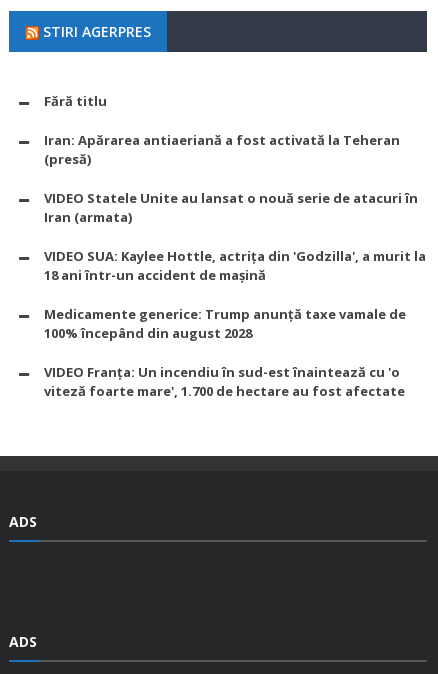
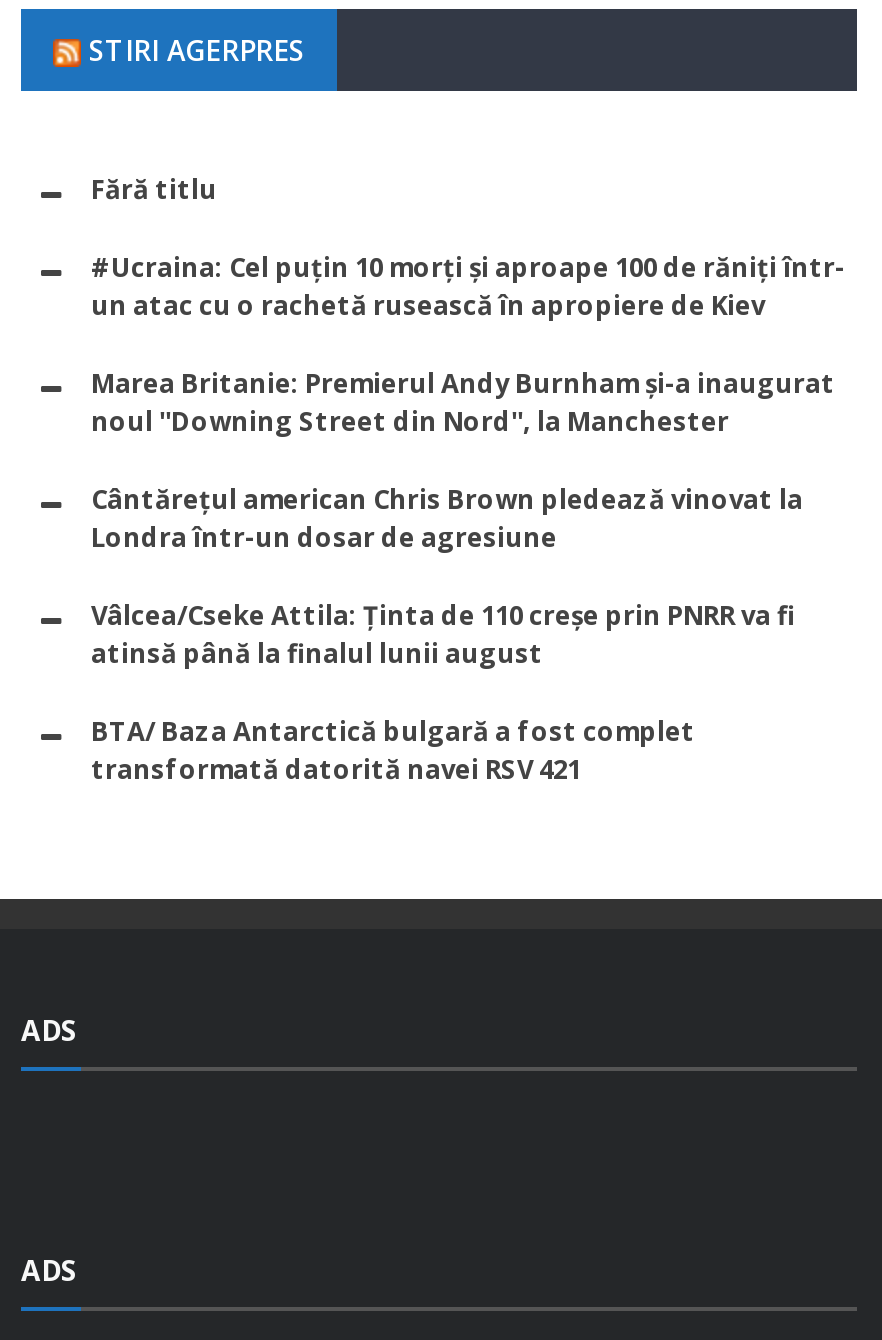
[44,131,400,168] Iran: Apărarea antiaeriană a fost activată la Teheran | (presă) -> [91,249,845,323] #Ucraina: Cel puțin 10 morți și aproape 100 de răniți într- | un atac cu o rachetă rusească în apropiere de Kiev
[44,189,418,226] VIDEO Statele Unite au lansat o nouă serie de atacuri în | Iran (armata) -> [91,365,835,439] Marea Britanie: Premierul Andy Burnham și-a inaugurat | noul ''Downing Street din Nord'', la Manchester
[44,247,426,284] VIDEO SUA: Kaylee Hottle, actrița din 'Godzilla', a murit la | 18 ani într-un accident de mașină -> [91,481,803,555] Cântărețul american Chris Brown pledează vinovat la | Londra într-un dosar de agresiune
[44,305,406,342] Medicamente generice: Trump anunță taxe vamale de | 100% începând din august 2028 -> [91,597,795,671] Vâlcea/Cseke Attila: Ținta de 110 creșe prin PNRR va fi | atinsă până la finalul lunii august
[44,363,405,400] VIDEO Franța: Un incendiu în sud-est înaintează cu 'o | viteză foarte mare', 1.700 de hectare au fost afectate -> [91,713,695,787] BTA/ Baza Antarctică bulgară a fost complet | transformată datorită navei RSV 421

